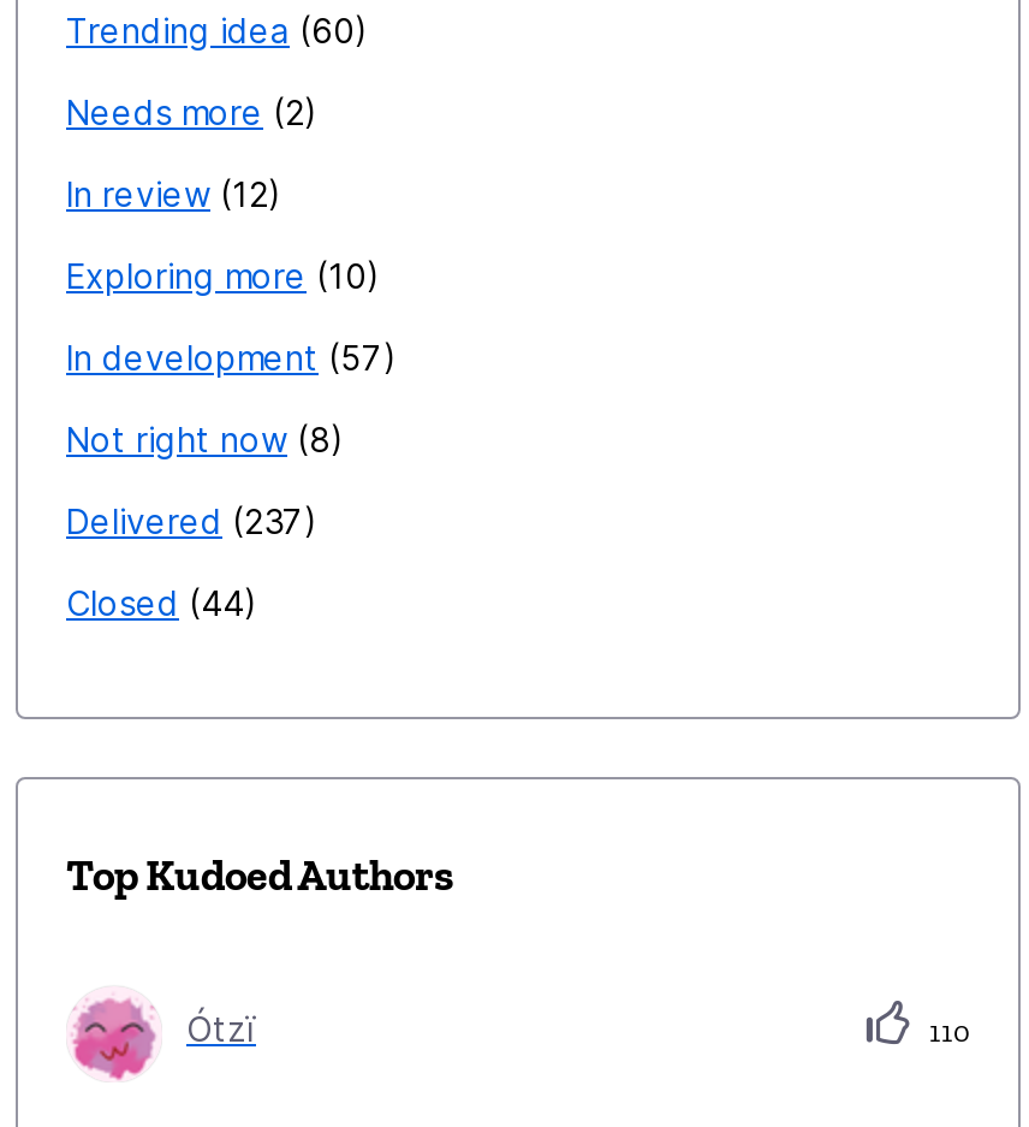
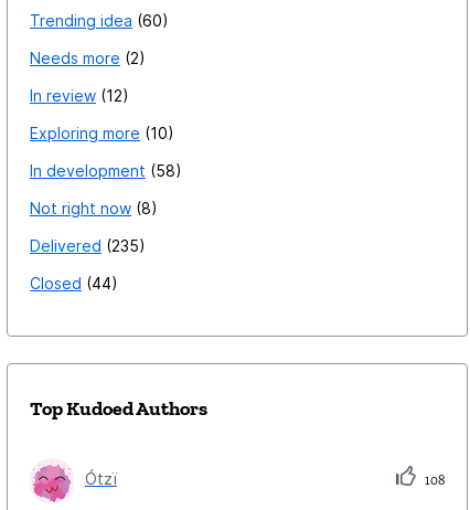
[66,338,383,379] In development 57 -> [30,162,175,180] In development 58
[66,501,304,542] Delivered 237 -> [30,237,139,255] Delivered 235
[922,1016,970,1050] 110 -> [421,473,445,488] 108

